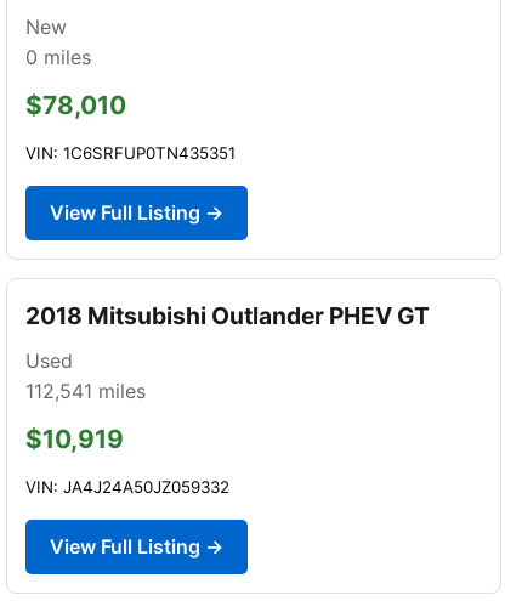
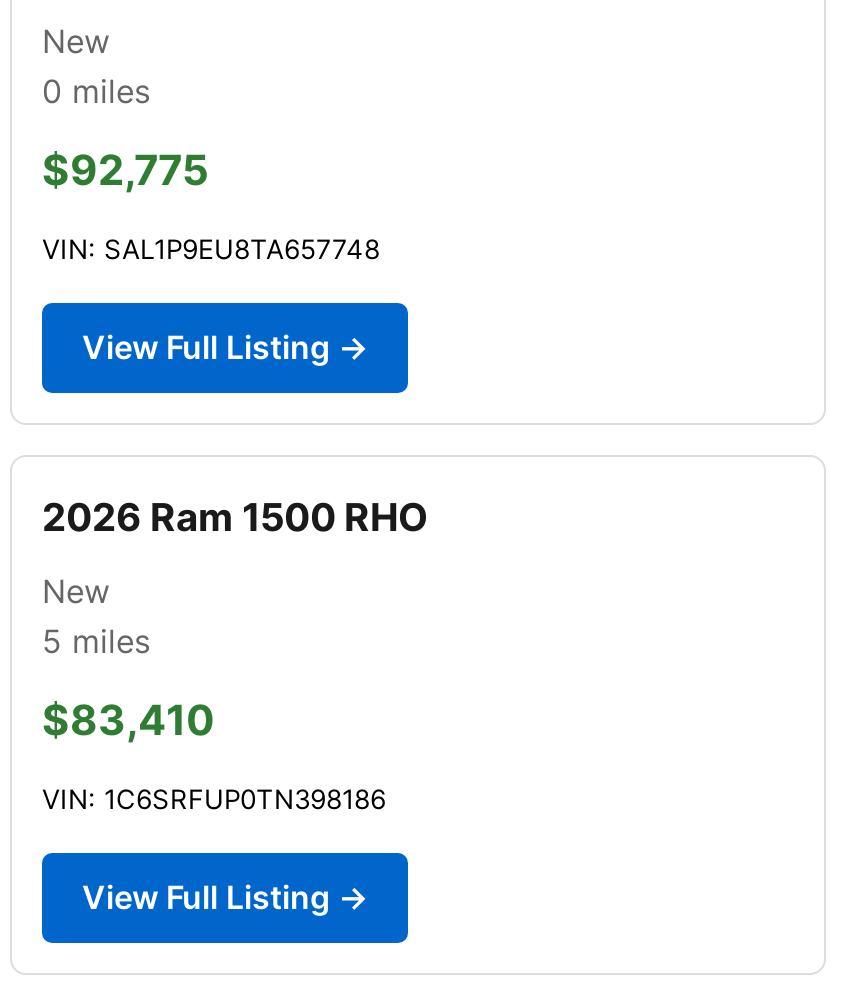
[25,90,126,120] $78,010 -> [42,145,208,195] $92,775
[25,143,236,163] VIN: 1C6SRFUP0TN435351 -> [42,233,380,265] VIN: SAL1P9EU8TA657748
[25,301,430,330] 2018 Mitsubishi Outlander PHEV GT -> [42,493,428,541] 2026 Ram 1500 RHO
[25,348,146,403] Used | 112,541 miles -> [42,571,150,661] New | 5 miles
[25,424,124,454] $10,919 -> [42,695,214,745] $83,410
[25,477,229,496] VIN: JA4J24A50JZ059332 -> [42,783,386,815] VIN: 1C6SRFUP0TN398186

